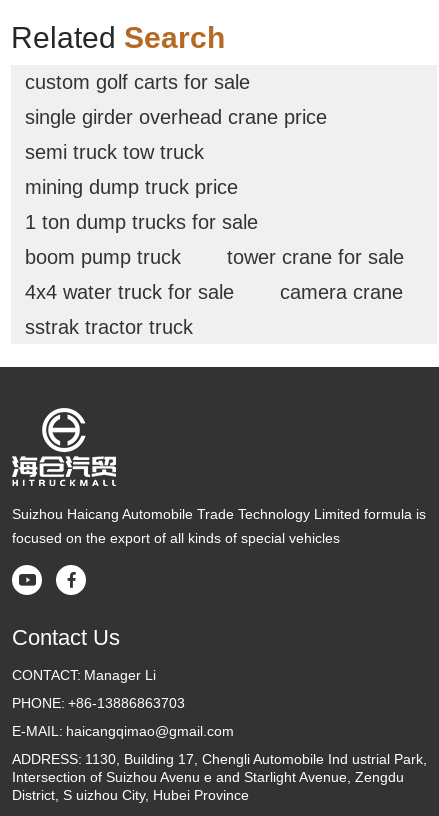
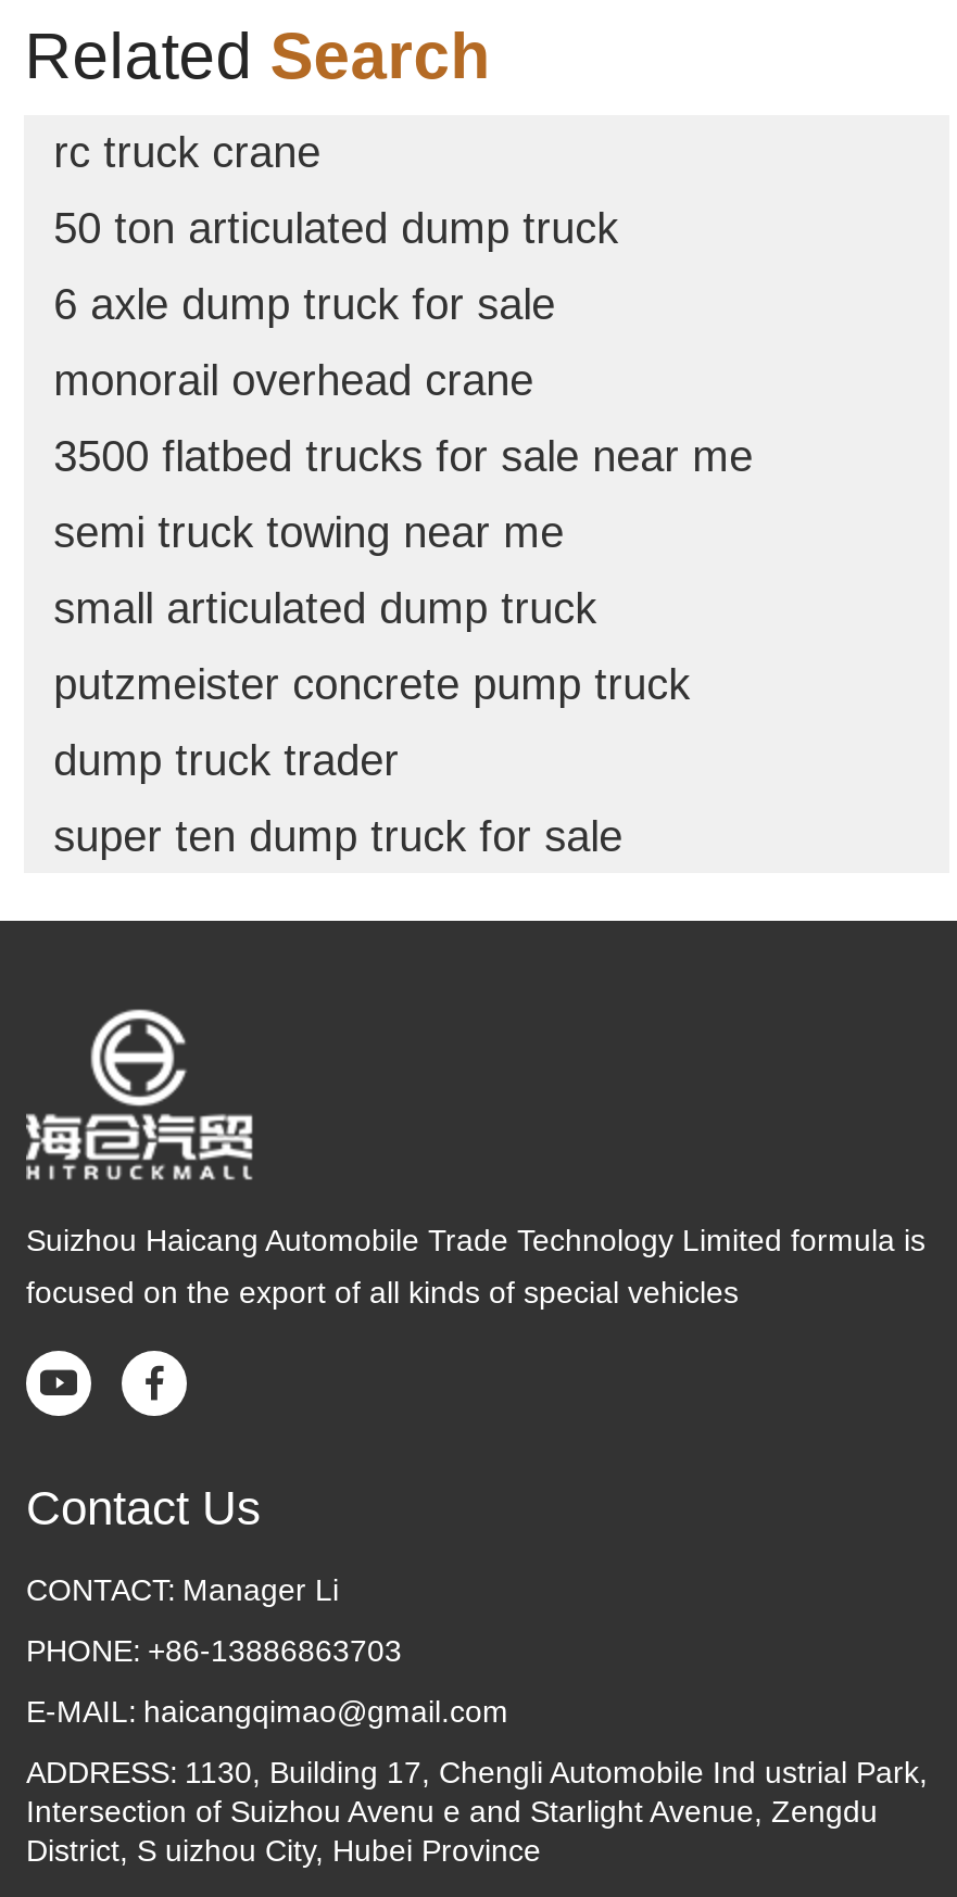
[25,71,404,338] custom golf carts for sale | single girder overhead crane price | semi truck tow truck | mining dump truck price | 1 ton dump trucks for sale | boom pump truck | tower crane for sale | 4x4 water truck for sale | camera crane | sstrak tractor truck -> [53,128,753,859] rc truck crane | 50 ton articulated dump truck | 6 axle dump truck for sale | monorail overhead crane | 3500 flatbed trucks for sale near me | semi truck towing near me | small articulated dump truck | putzmeister concrete pump truck | dump truck trader | super ten dump truck for sale

